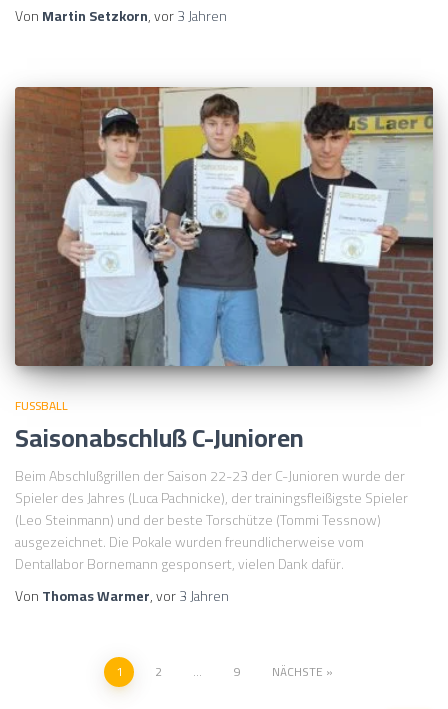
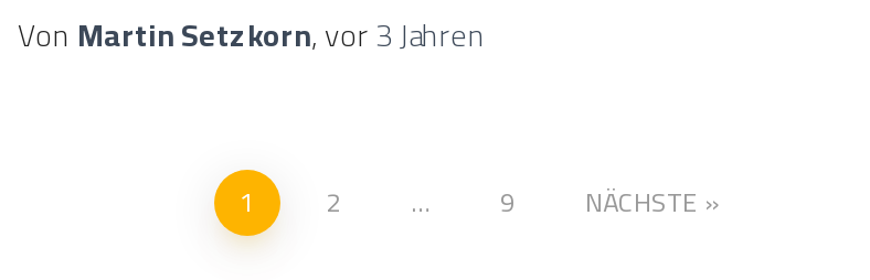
[6,85,442,609] [image] | FUSSBALL | Saisonabschluß C-Junioren | Beim Abschlußgrillen der Saison 22-23 der C-Junioren wurde der | Spieler des Jahres (Luca Pachnicke), der trainingsfleißigste Spieler | (Leo Steinmann) und der beste Torschütze (Tommi Tessnow) | ausgezeichnet. Die Pokale wurden freundlicherweise vom | Dentallabor Bornemann gesponsert, vielen Dank dafür. | Von Thomas Warmer, vor3 Jahren -> none

